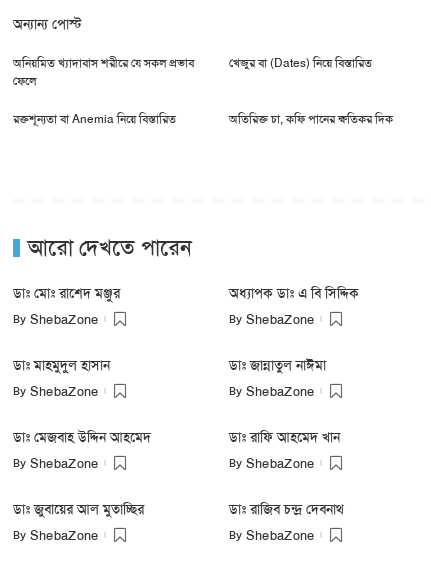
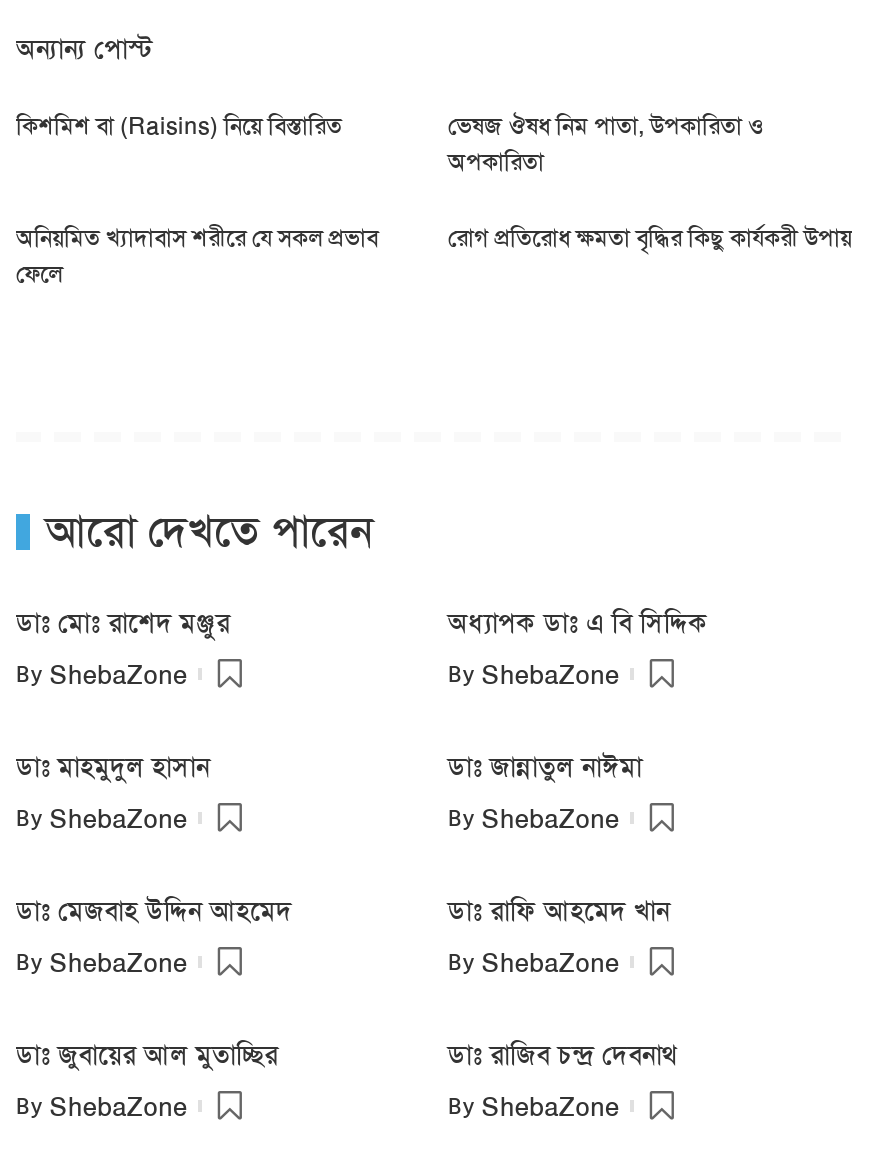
none -> [16,110,764,178] কিশমিশ বা (Raisins) নিয়ে বিস্তারিত | ভেষজ ঔষধ নিম পাতা, উপকারিতা ও | অপকারিতা
[13,55,393,127] খেজুর বা (Dates) নিয়ে বিস্তারিত | রক্তশূন্যতা বা Anemia নিয়ে বিস্তারিত | অতিরিক্ত চা, কফি পানের ক্ষতিকর দিক -> [448,222,852,254] রোগ প্রতিরোধ ক্ষমতা বৃদ্ধির কিছু কার্যকরী উপায়
moved [13,55,194,89] -> [16,222,378,290]: অনিয়মিত খ্যাদাবাস শরীরে যে সকল প্রভাব | ফেলে

